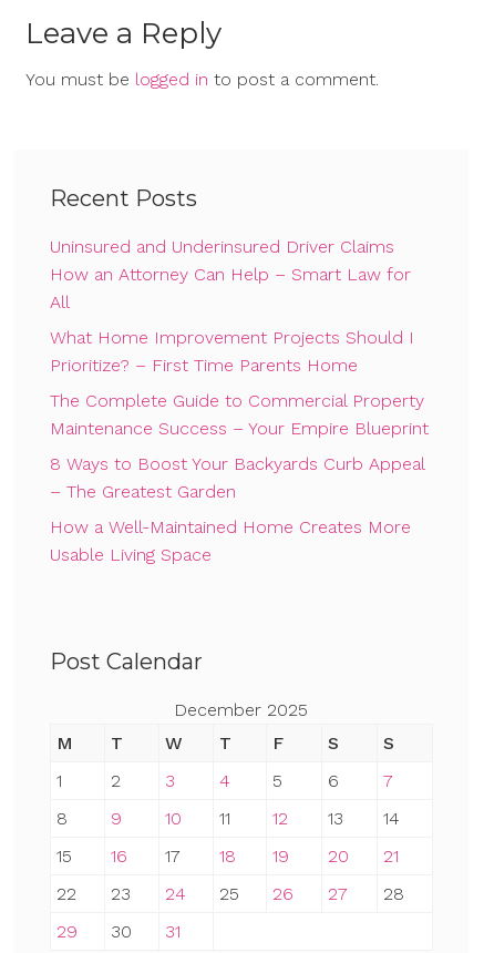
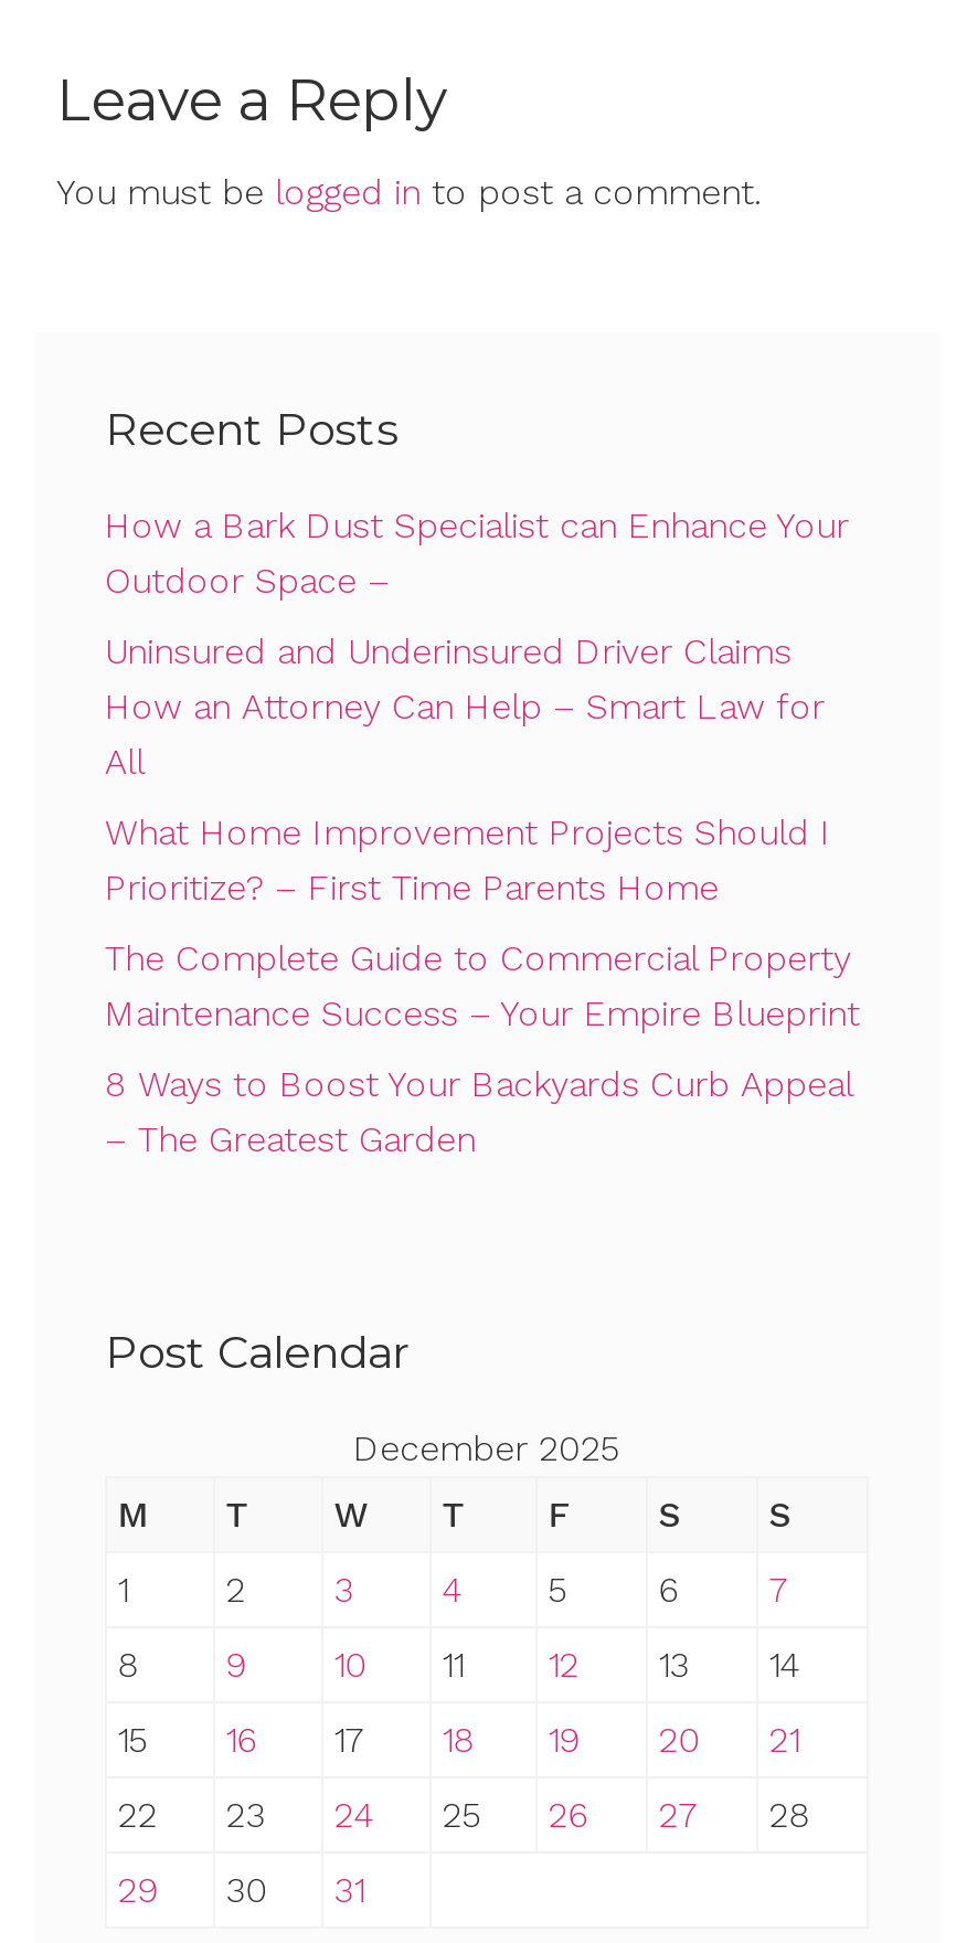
none -> [105,505,849,602] How a Bark Dust Specialist can Enhance Your | Outdoor Space –
moved [50,236,429,502] -> [105,631,860,1161]: Uninsured and Underinsured Driver Claims | How an Attorney Can Help – Smart Law for | All | ... | 8 Ways to Boost Your Backyards Curb Appeal | – The Greatest Garden
[50,517,411,565] How a Well-Maintained Home Creates More | Usable Living Space -> none

